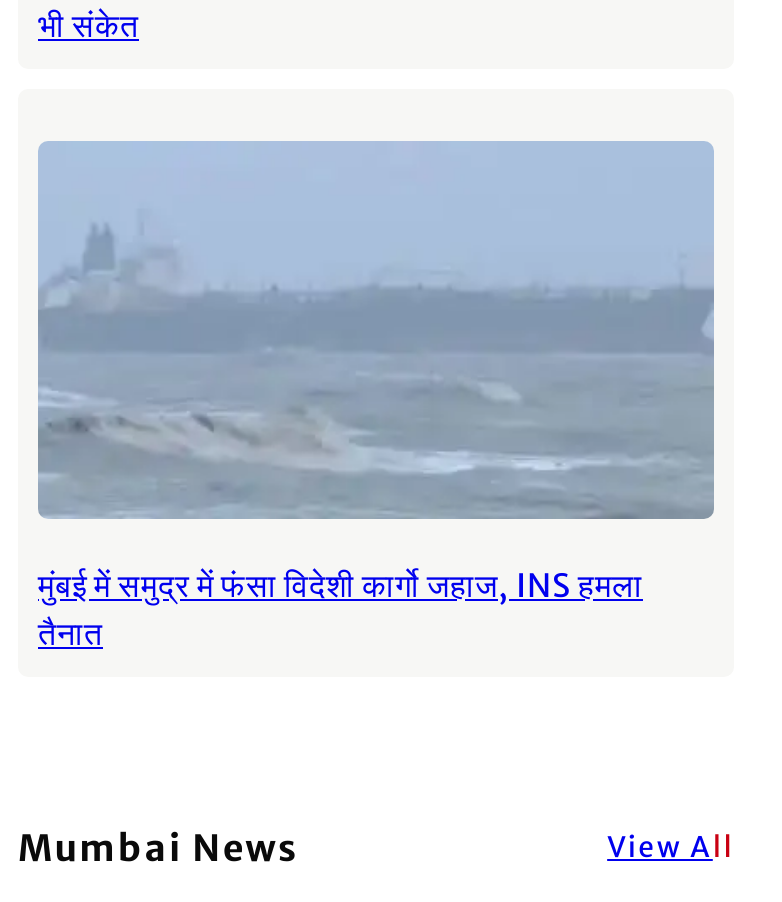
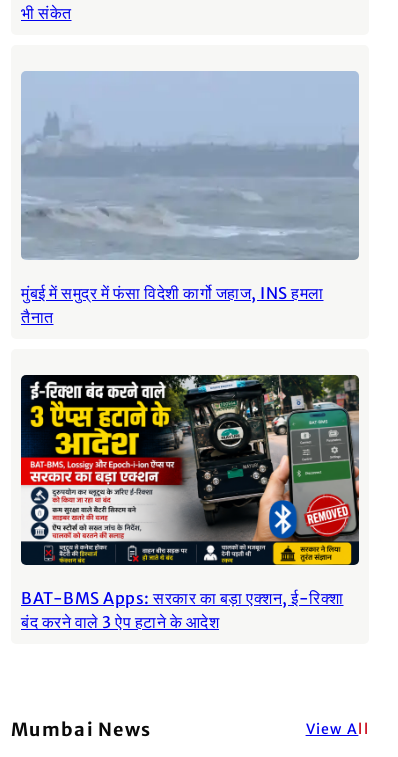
none -> [20,374,360,632] [image] | BAT-BMS Apps: सरकार का बड़ा एक्शन, ई-रिक्शा | बंद करने वाले 3 ऐप हटाने के आदेश

